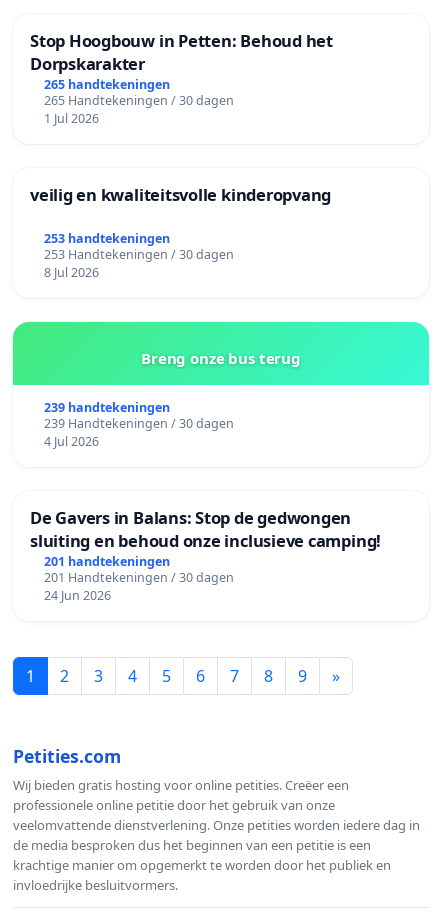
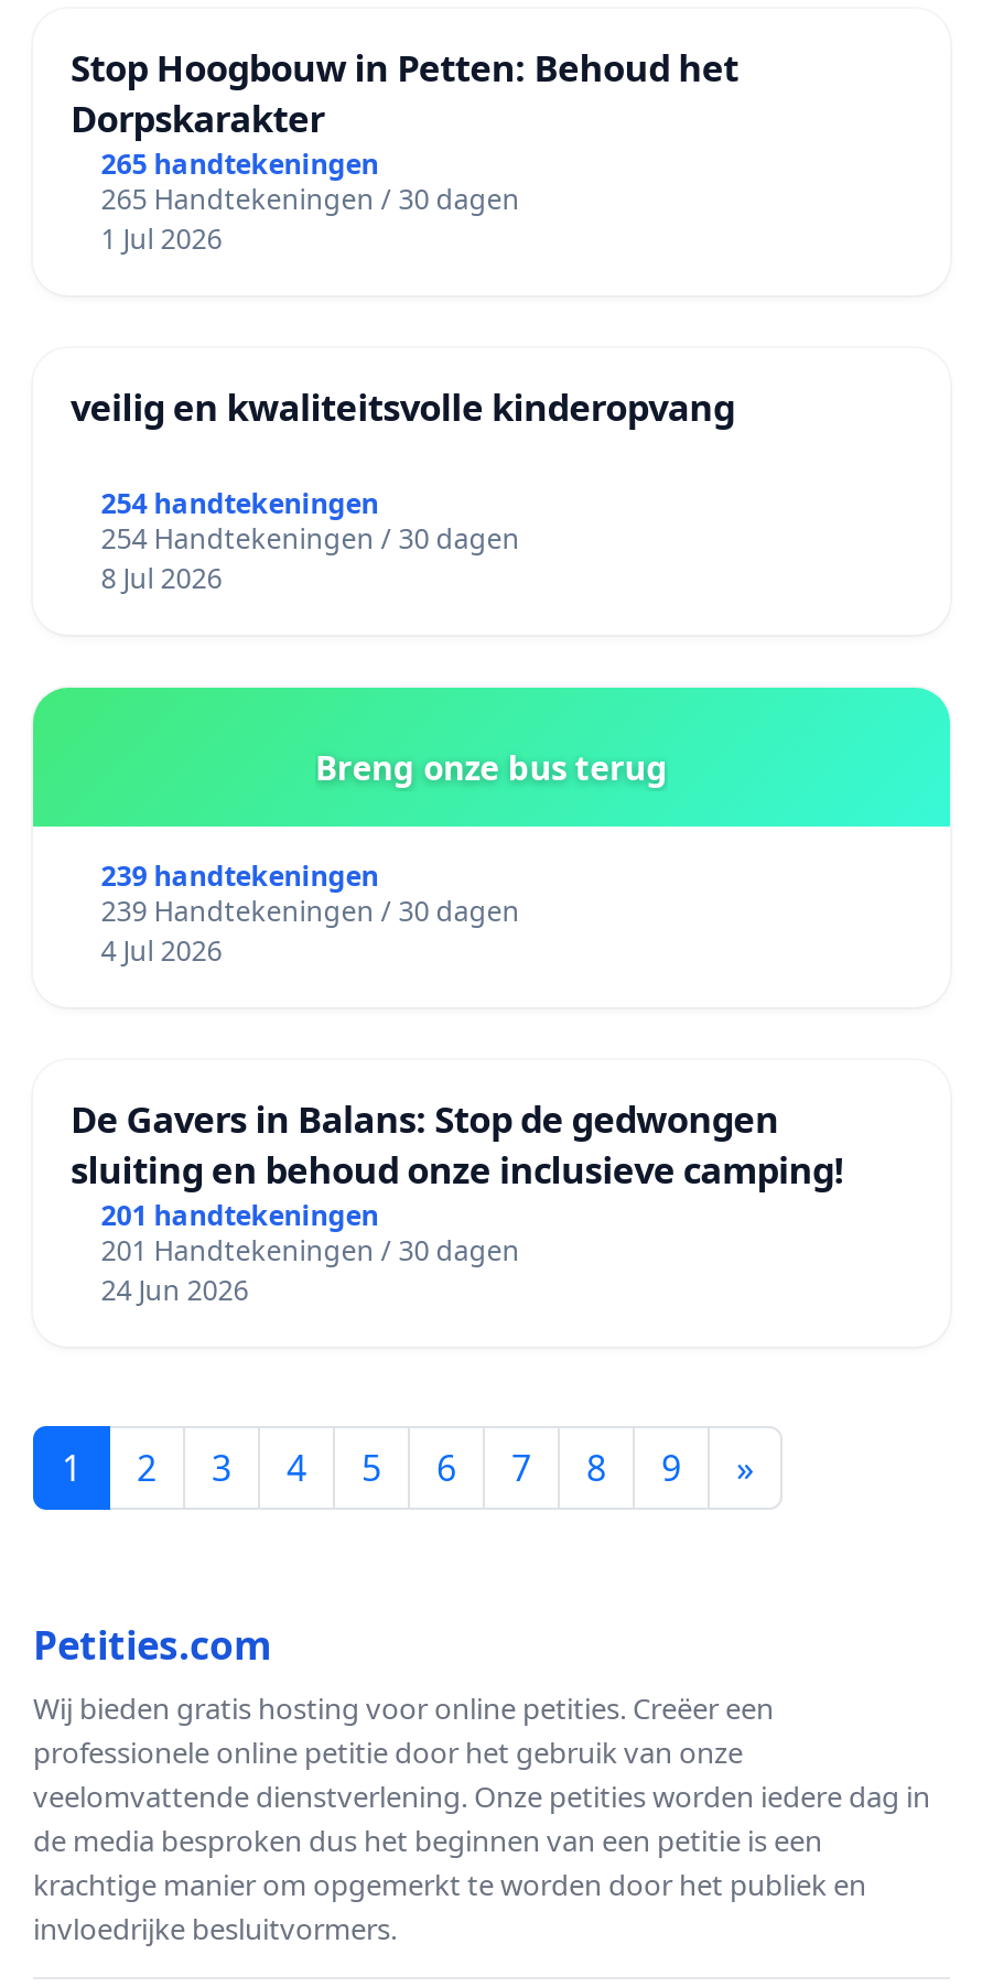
[44,230,170,247] 253 handtekeningen -> [101,485,379,522] 254 handtekeningen
[44,246,234,263] 253 Handtekeningen / 30 dagen -> [101,520,520,558] 254 Handtekeningen / 30 dagen

